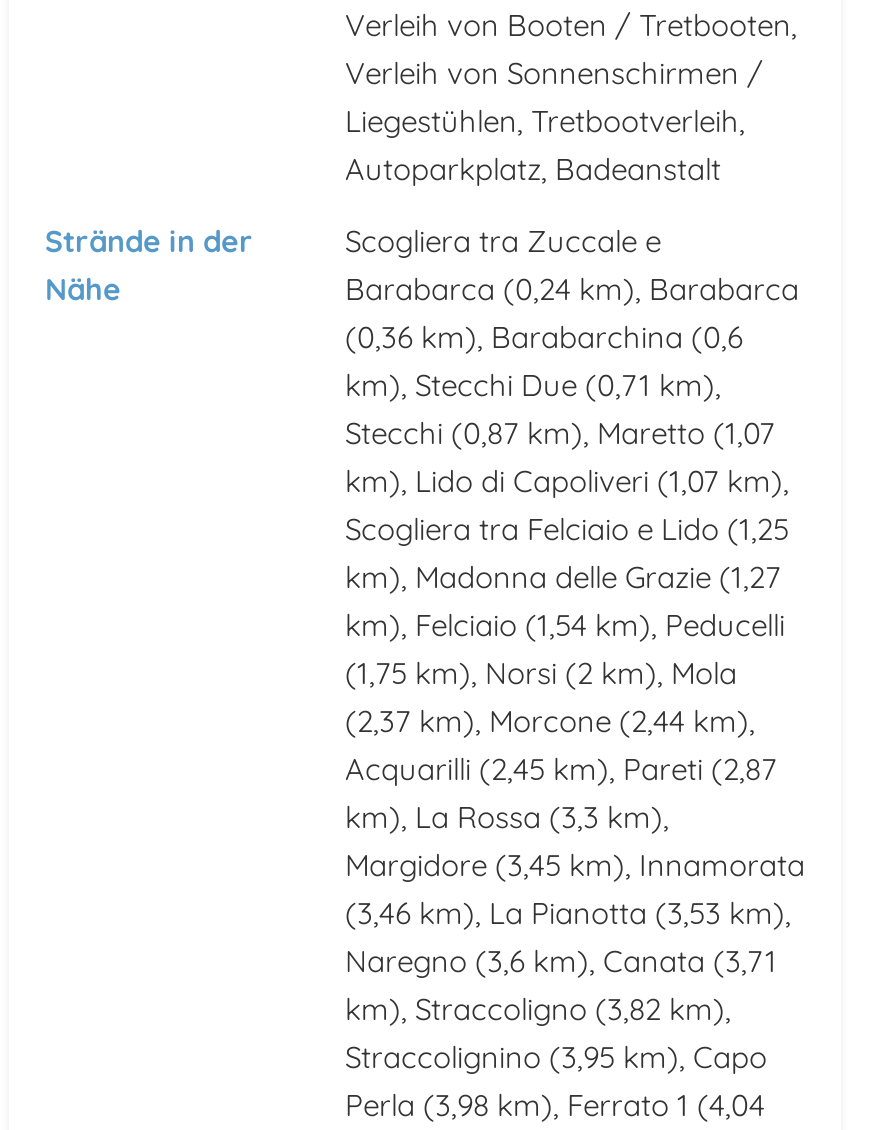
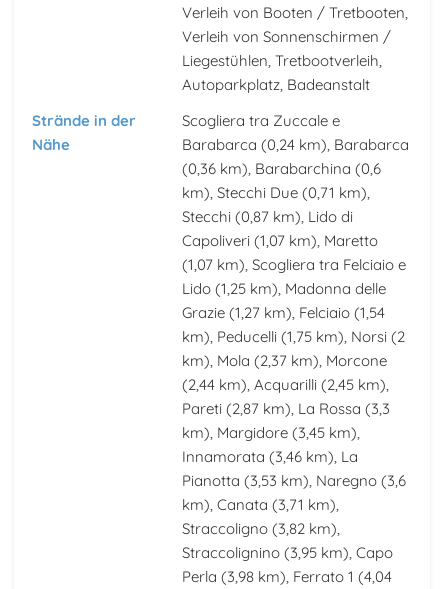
[345,414,805,1028] Stecchi (0,87 km), Maretto (1,07 | km), Lido di Capoliveri (1,07 km), | Scogliera tra Felciaio e Lido (1,25 | km), Madonna delle Grazie (1,27 | km), Felciaio (1,54 km), Peducelli | (1,75 km), Norsi (2 km), Mola | (2,37 km), Morcone (2,44 km), | Acquarilli (2,45 km), Pareti (2,87 | km), La Rossa (3,3 km), | Margidore (3,45 km), Innamorata | (3,46 km), La Pianotta (3,53 km), | Naregno (3,6 km), Canata (3,71 | km), Straccoligno (3,82 km), -> [182,207,406,538] Stecchi (0,87 km), Lido di | Capoliveri (1,07 km), Maretto | (1,07 km), Scogliera tra Felciaio e | Lido (1,25 km), Madonna delle | Grazie (1,27 km), Felciaio (1,54 | km), Peducelli (1,75 km), Norsi (2 | km), Mola (2,37 km), Morcone | (2,44 km), Acquarilli (2,45 km), | Pareti (2,87 km), La Rossa (3,3 | km), Margidore (3,45 km), | Innamorata (3,46 km), La | Pianotta (3,53 km), Naregno (3,6 | km), Canata (3,71 km), | Straccoligno (3,82 km),

